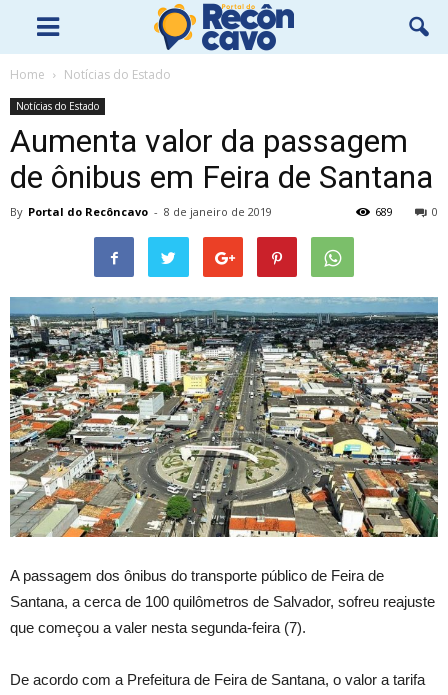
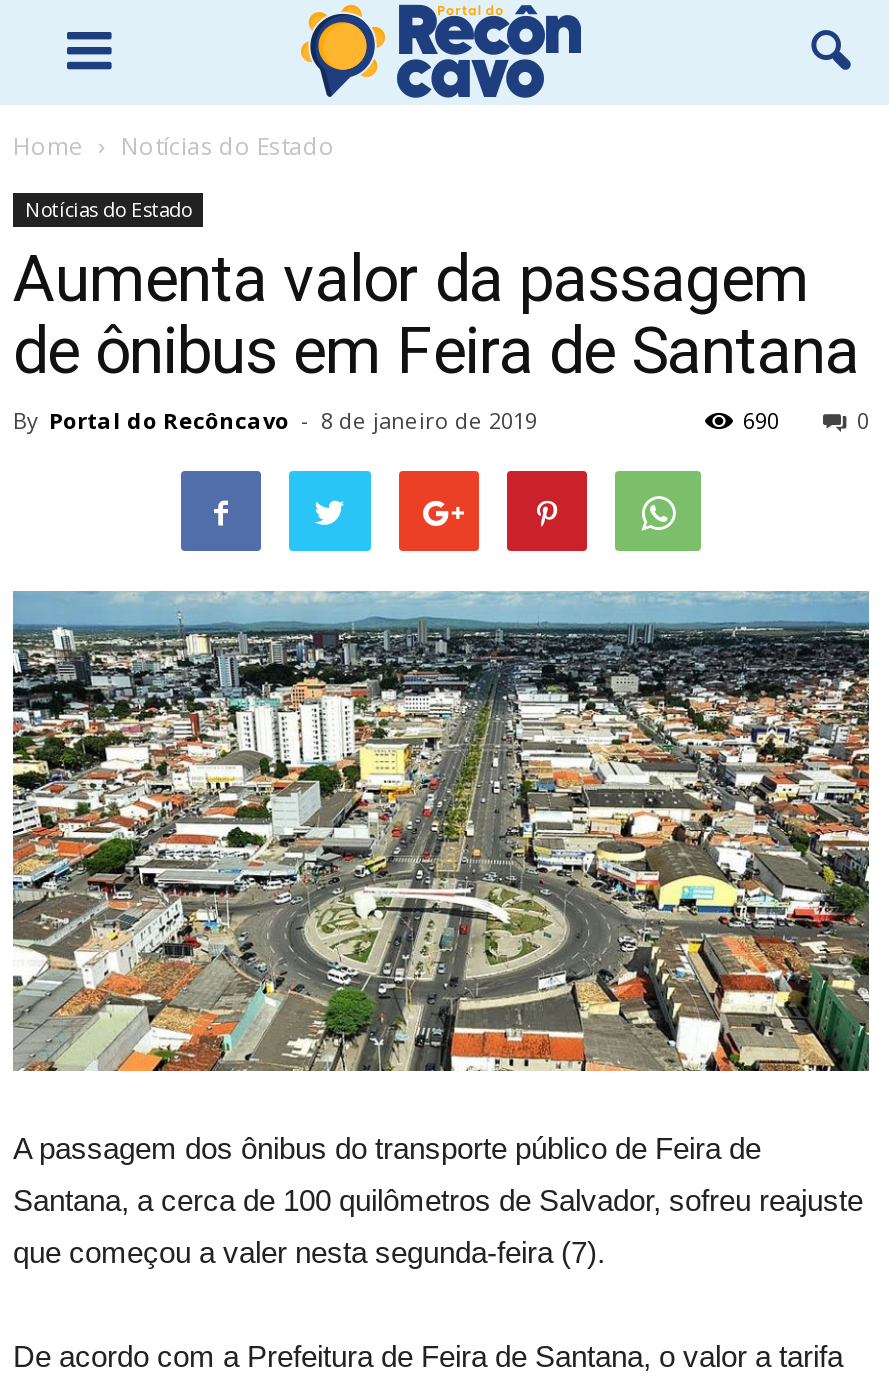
[375,204,393,219] 689 -> [743,405,779,435] 690

